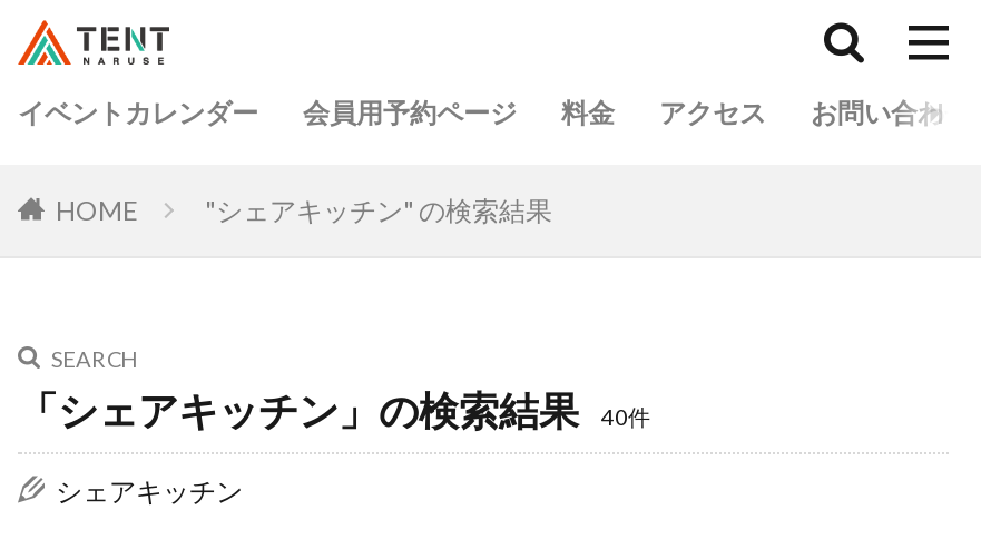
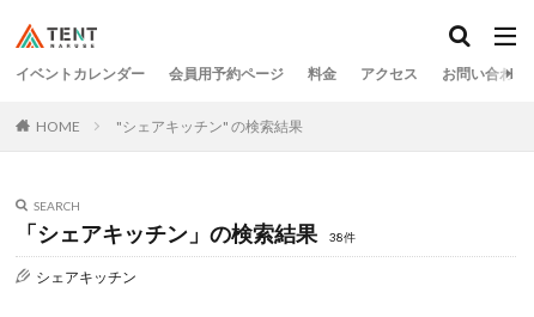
[18,385,650,434] 「シェアキッチン」の検索結果 40件 -> [16,220,356,246] 「シェアキッチン」の検索結果 38件

